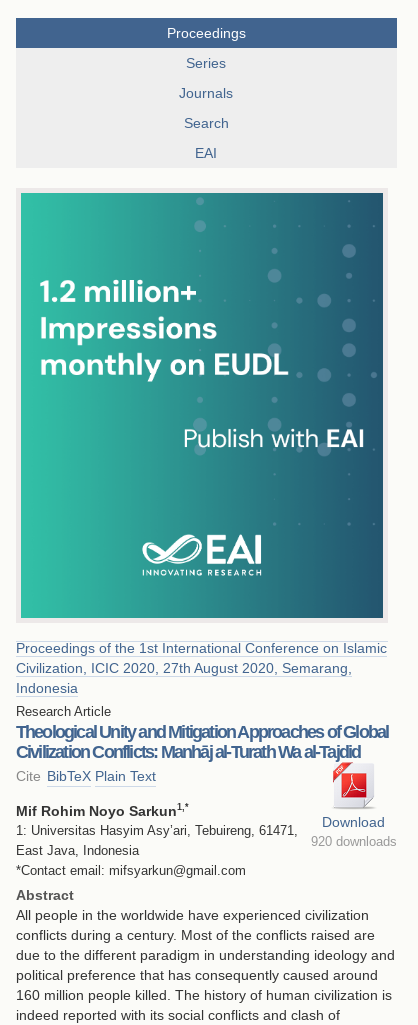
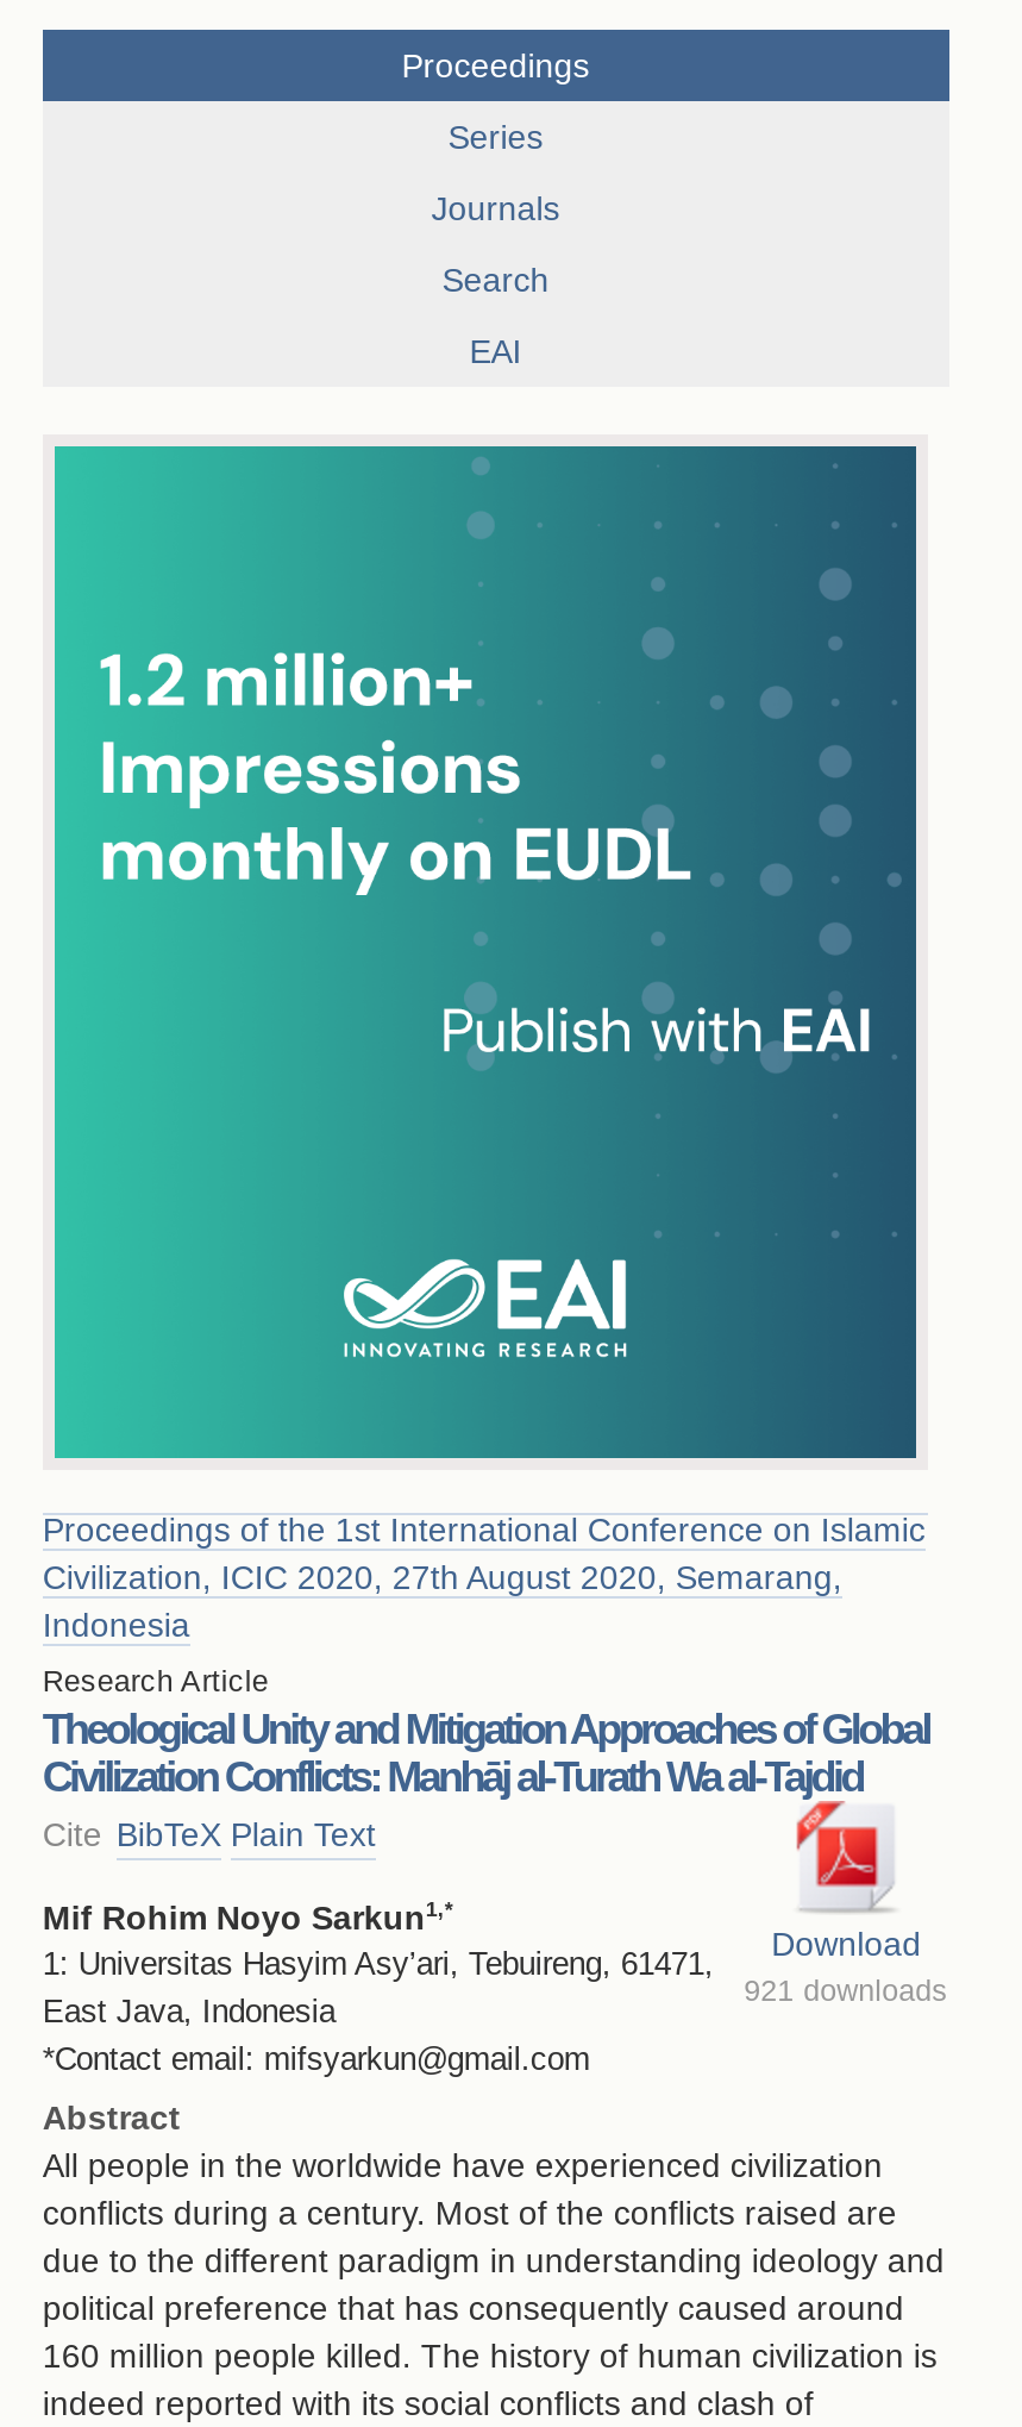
[311,835,397,849] 920 downloads -> [744,1974,948,2007] 921 downloads

